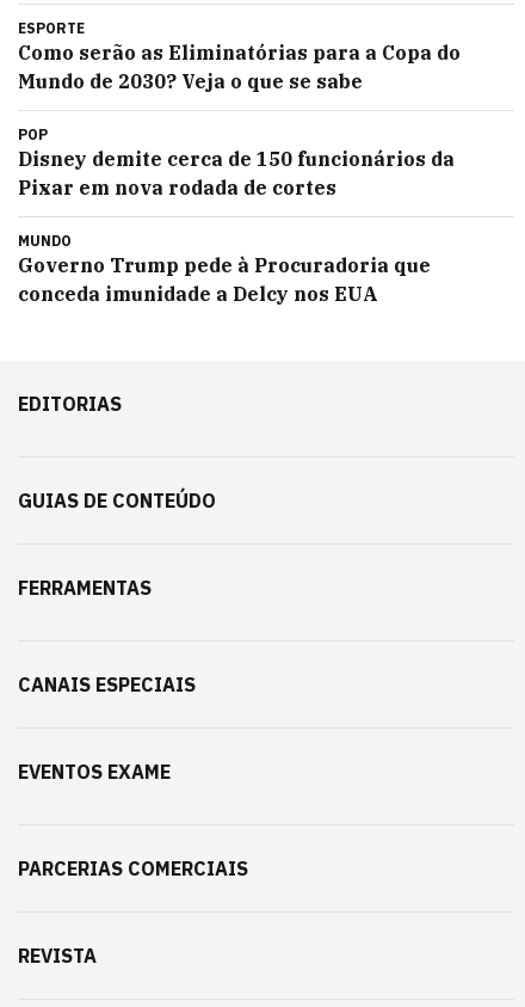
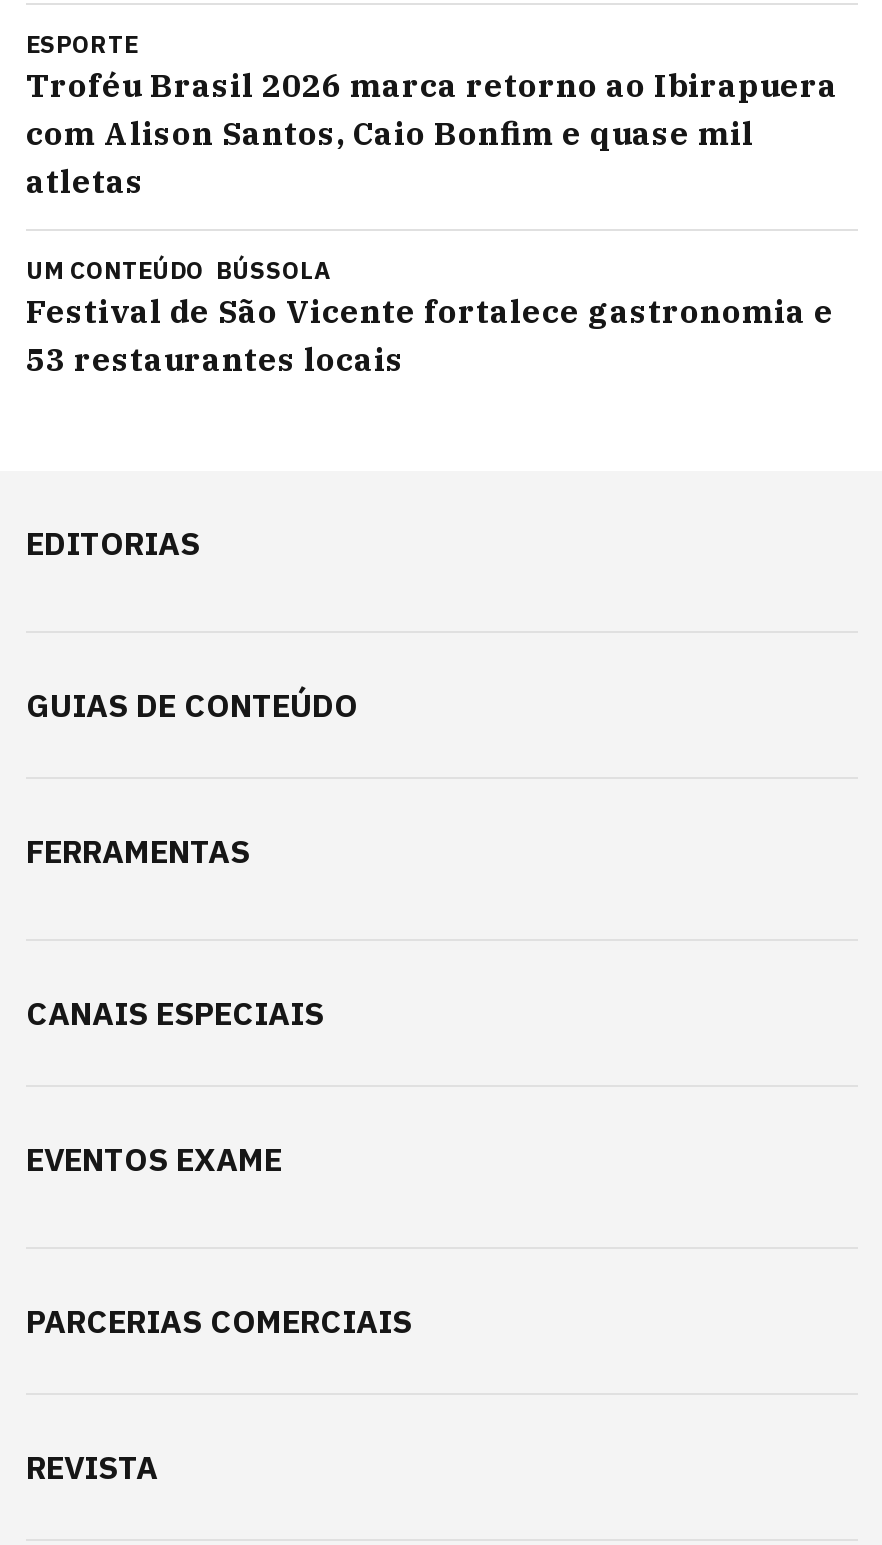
[18,41,461,306] Como serão as Eliminatórias para a Copa do | Mundo de 2030? Veja o que se sabe | POP | Disney demite cerca de 150 funcionários da | Pixar em nova rodada de cortes | MUNDO | Governo Trump pede à Procuradoria que | conceda imunidade a Delcy nos EUA -> [26,65,838,379] Troféu Brasil 2026 marca retorno ao Ibirapuera | com Alison Santos, Caio Bonfim e quase mil | atletas | UM CONTEÚDO BÚSSOLA | Festival de São Vicente fortalece gastronomia e | 53 restaurantes locais

